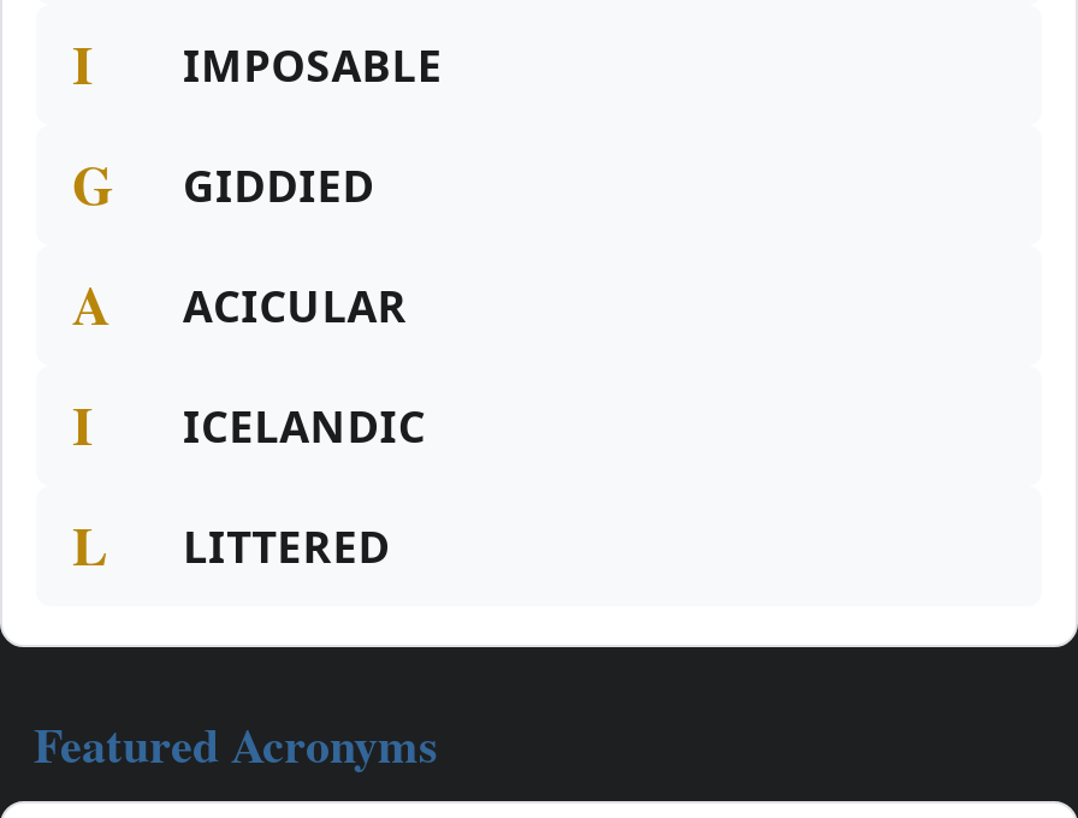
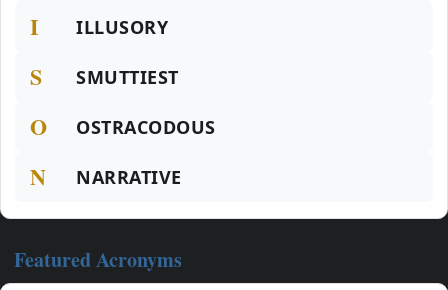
[72,36,443,585] IMPOSABLE | G | GIDDIED | A | ACICULAR | I | ICELANDIC | L | LITTERED -> [30,15,216,193] ILLUSORY | S | SMUTTIEST | O | OSTRACODOUS | N | NARRATIVE

